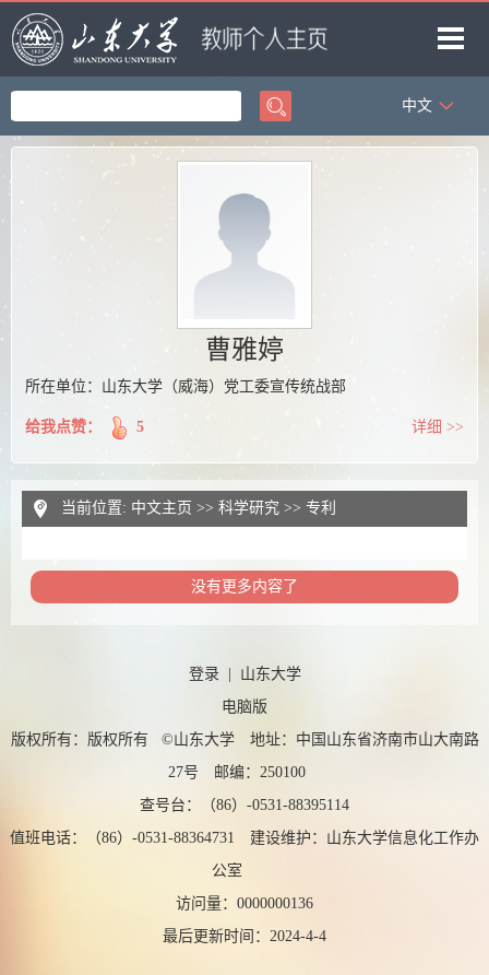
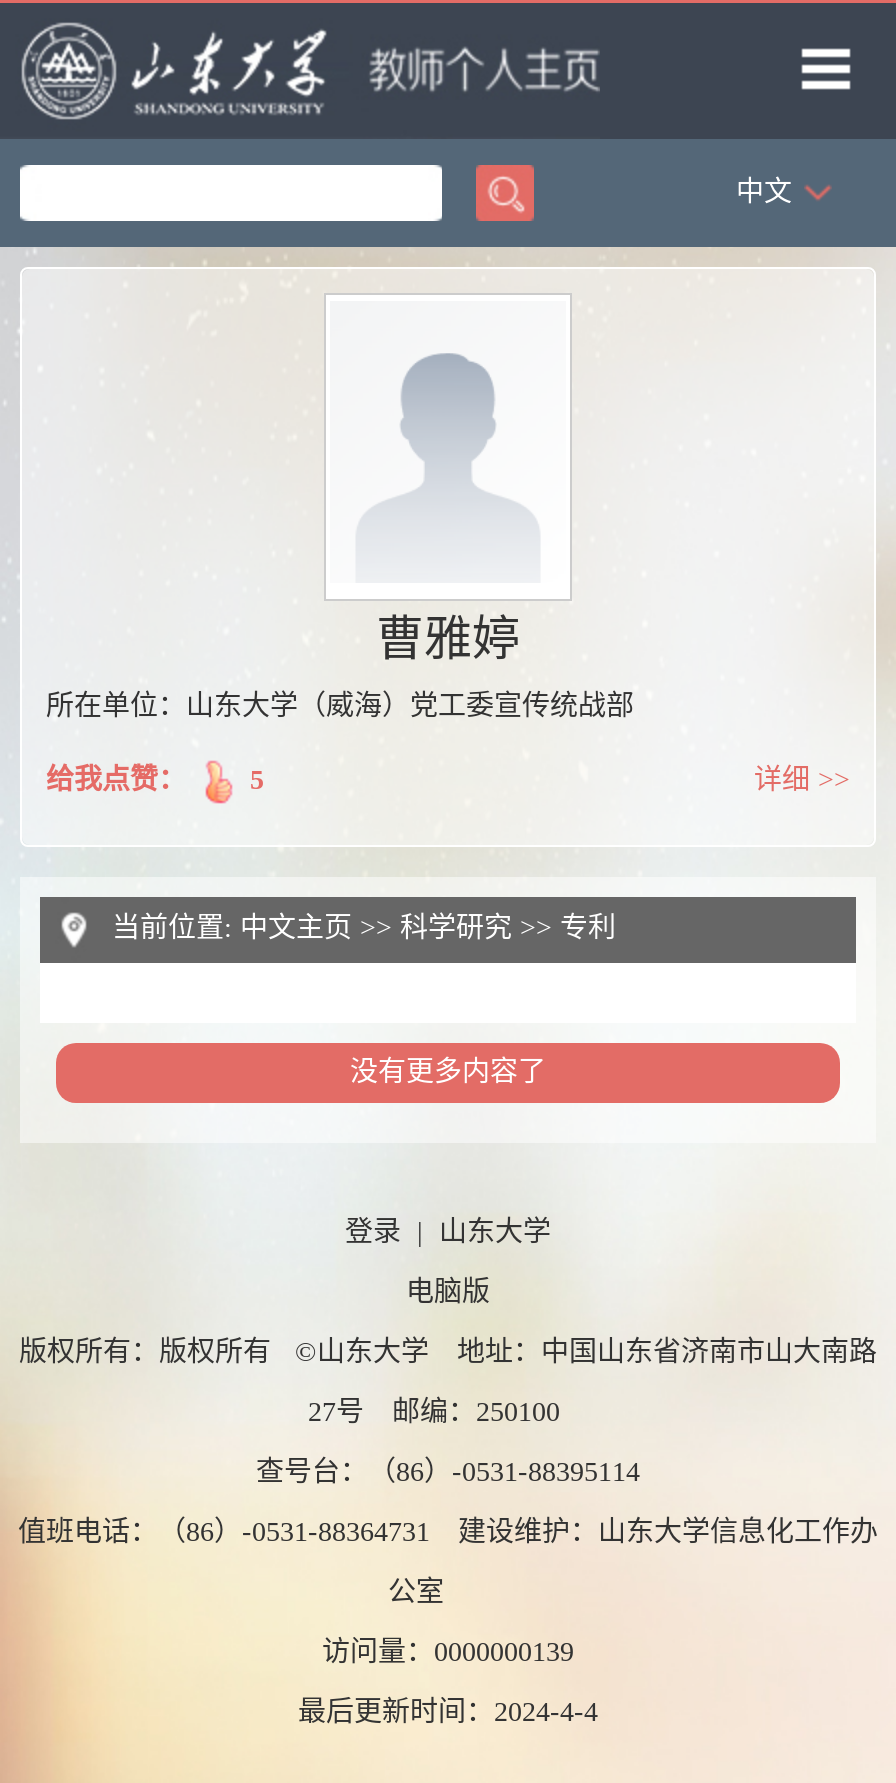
[176,895,313,912] 访问量：0000000136 -> [322,1637,574,1667] 访问量：0000000139

